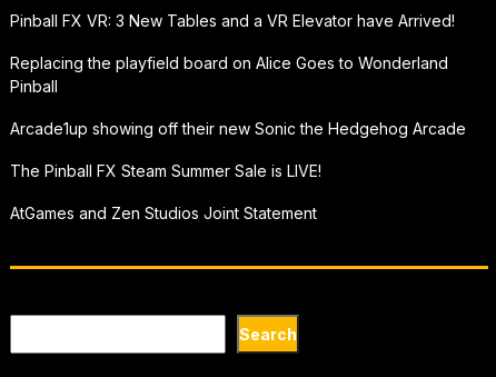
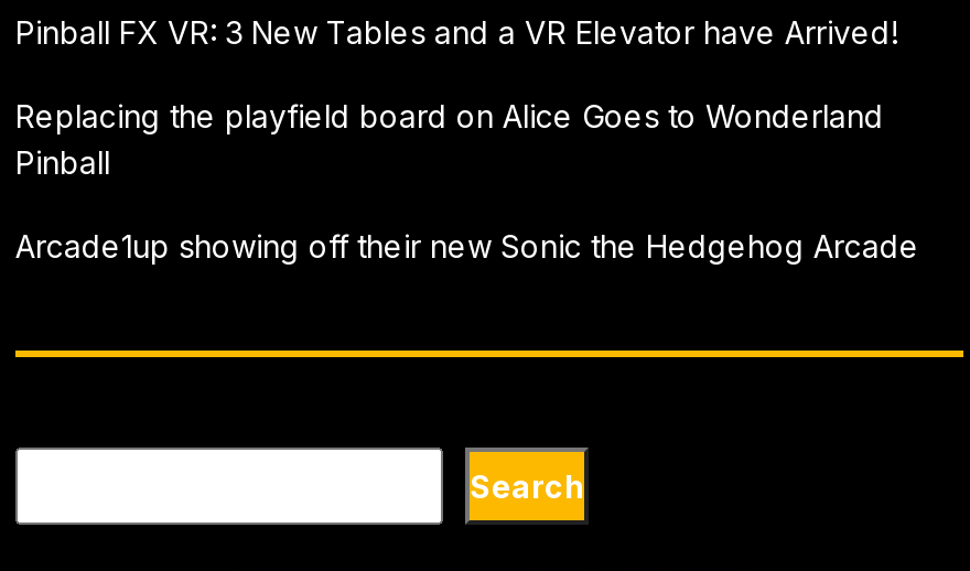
[10,162,321,223] The Pinball FX Steam Summer Sale is LIVE! | AtGames and Zen Studios Joint Statement -> none

